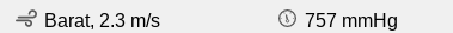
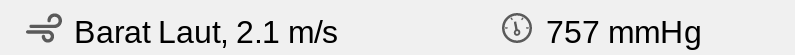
[44,10,160,30] Barat, 2.3 m/s -> [74,16,338,50] Barat Laut, 2.1 m/s

